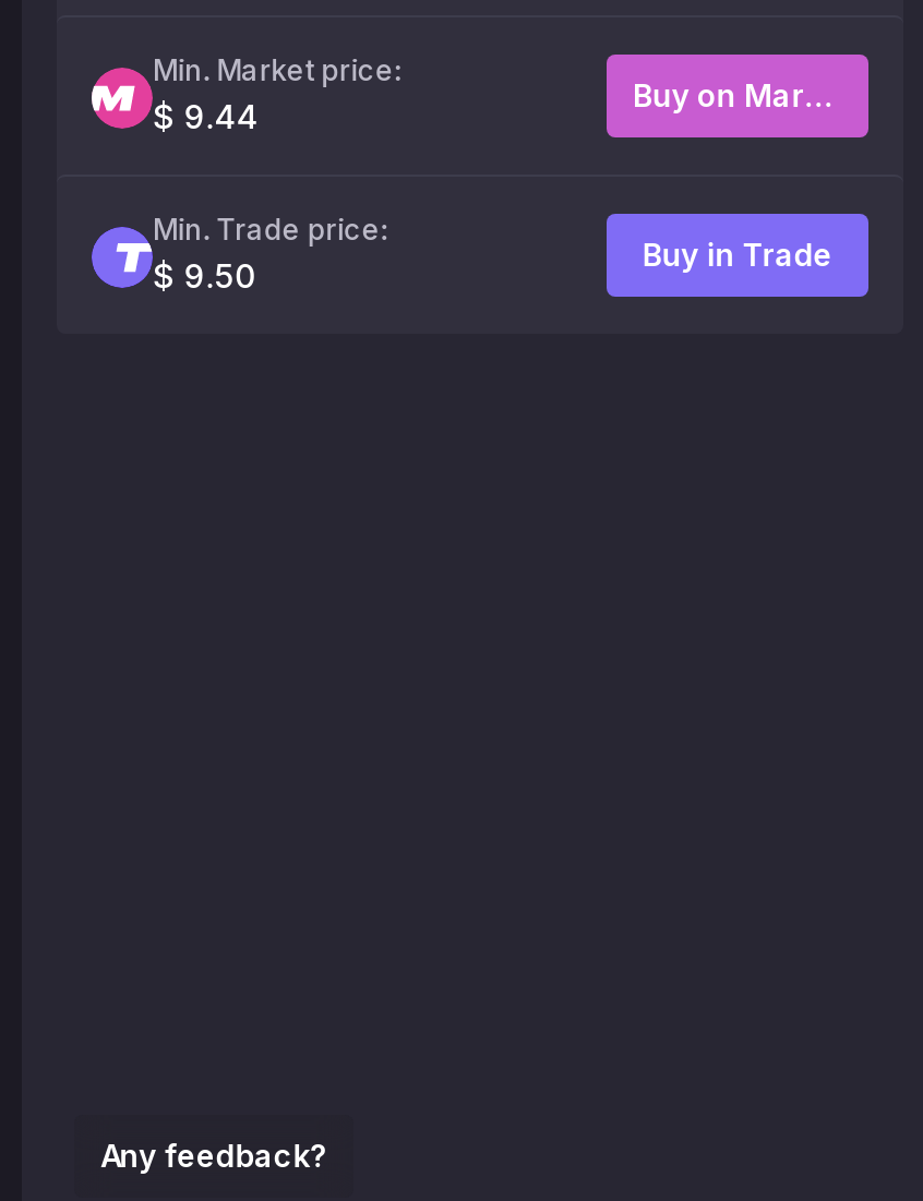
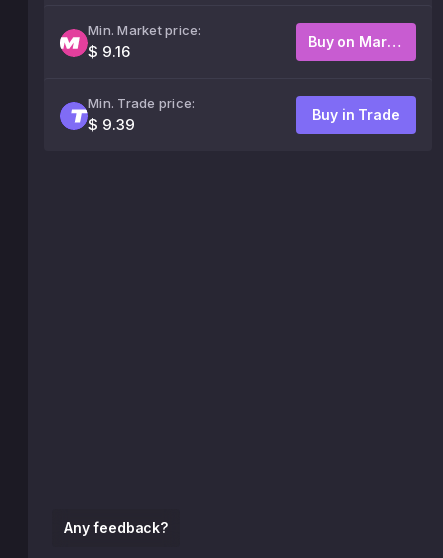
[153,96,259,137] $ 9.44 -> [88,42,130,61] $ 9.16
[153,255,256,297] $ 9.50 -> [88,115,135,134] $ 9.39

